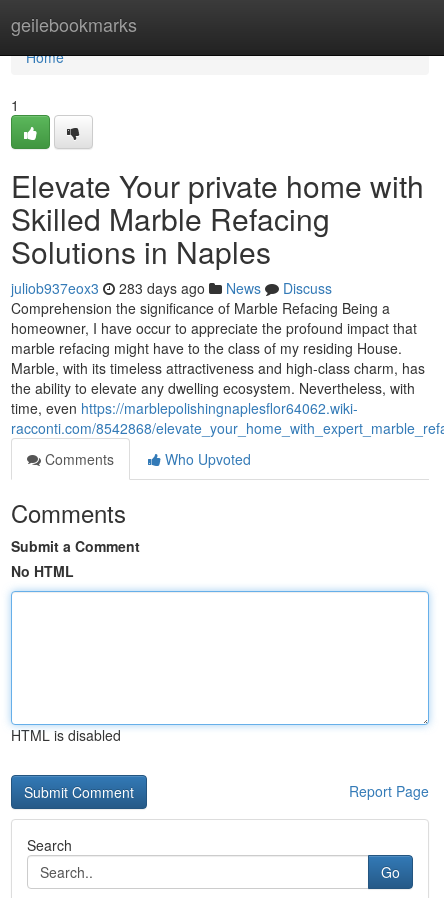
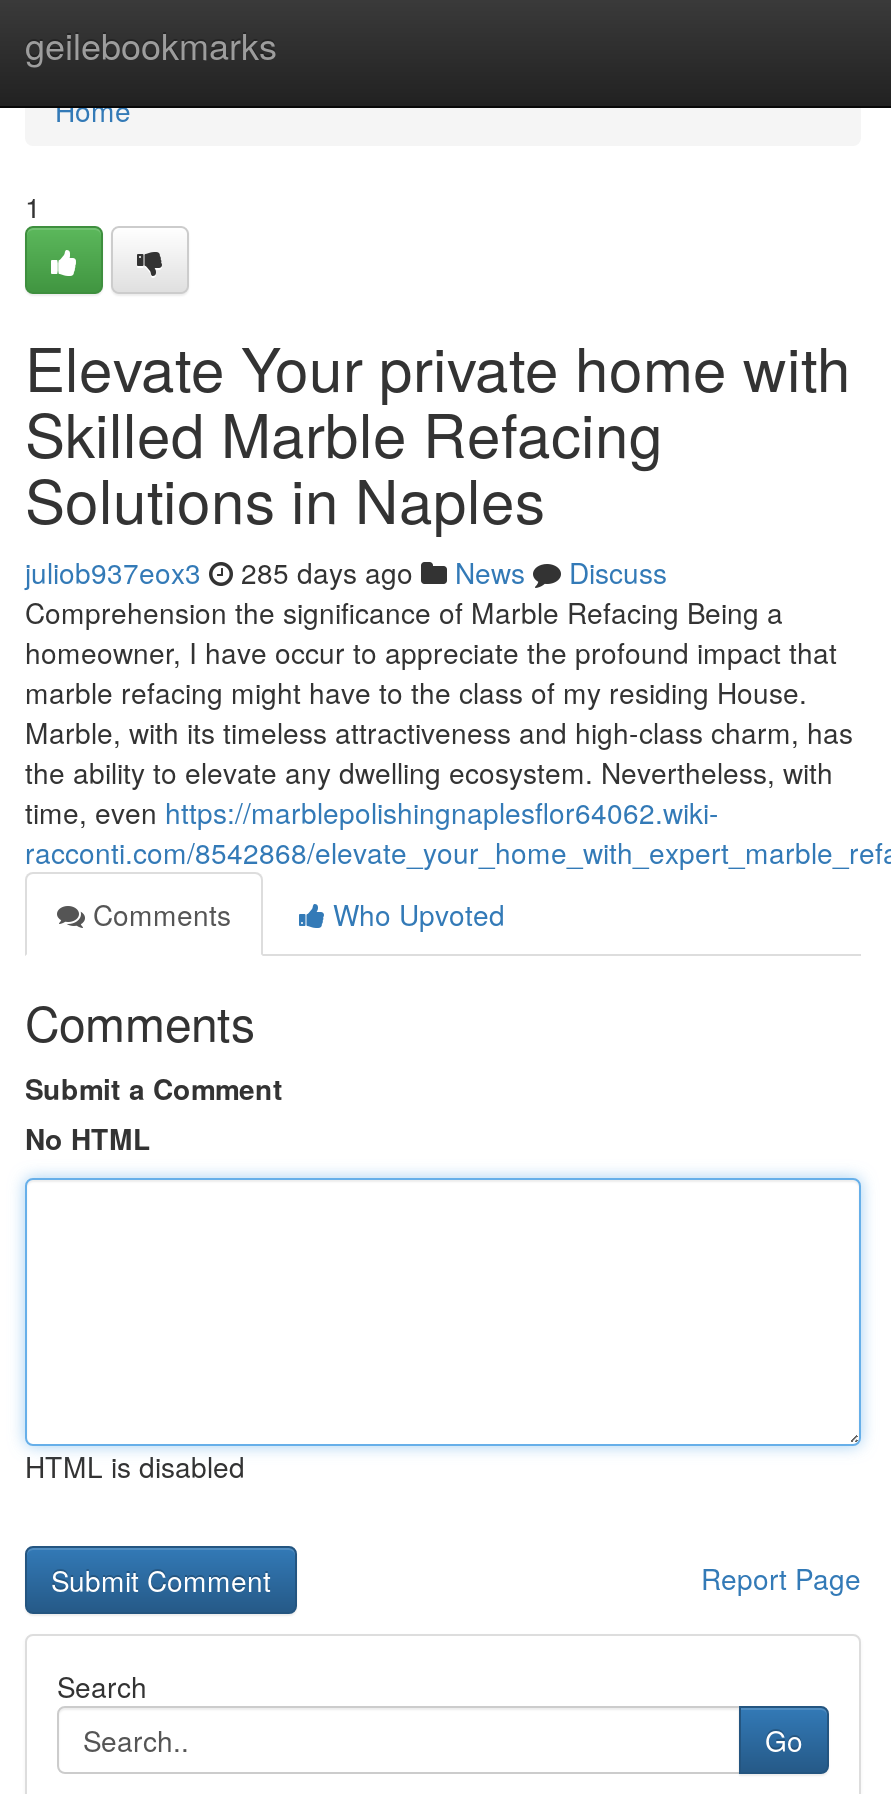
[11,278,332,298] juliob937eox3 283 days ago News Discuss -> [25,552,667,592] juliob937eox3 285 days ago News Discuss

